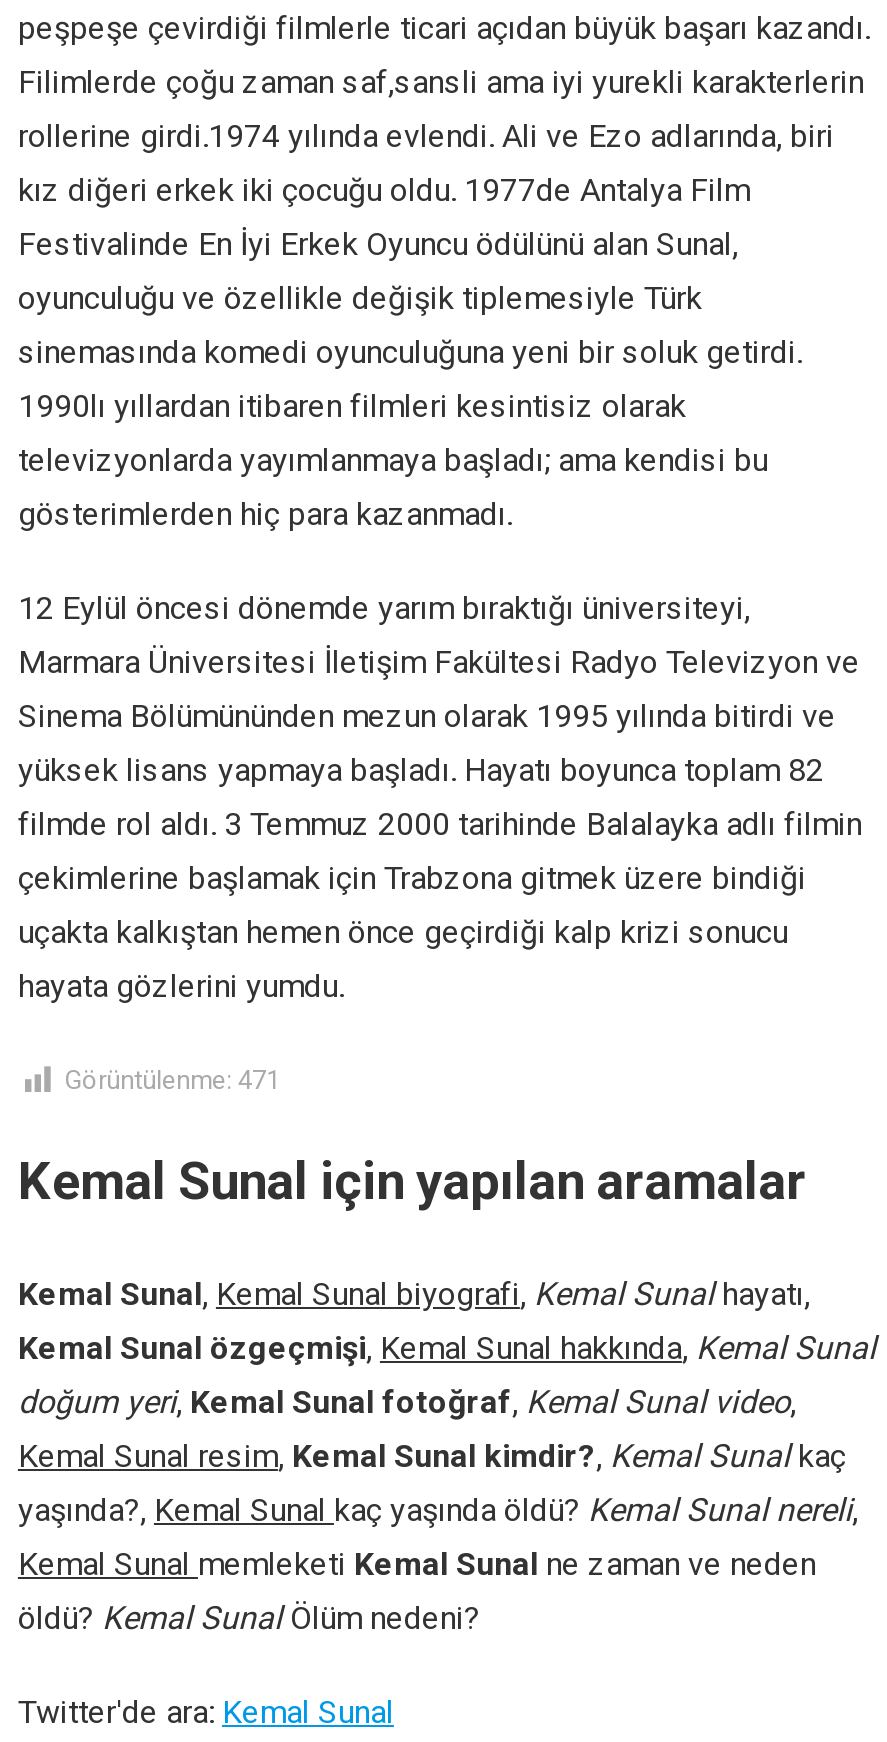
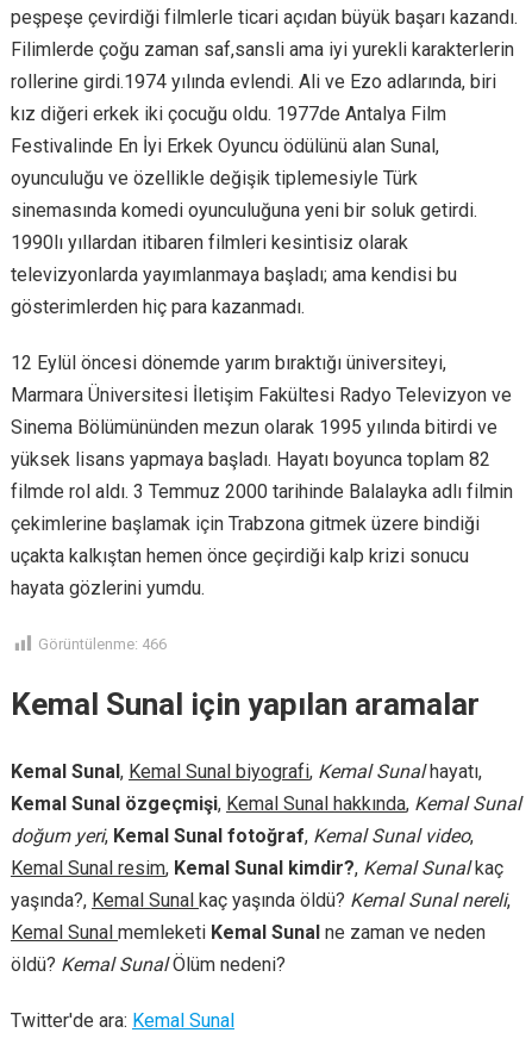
[64,1065,280,1095] Görüntülenme: 471 -> [38,635,167,653] Görüntülenme: 466

